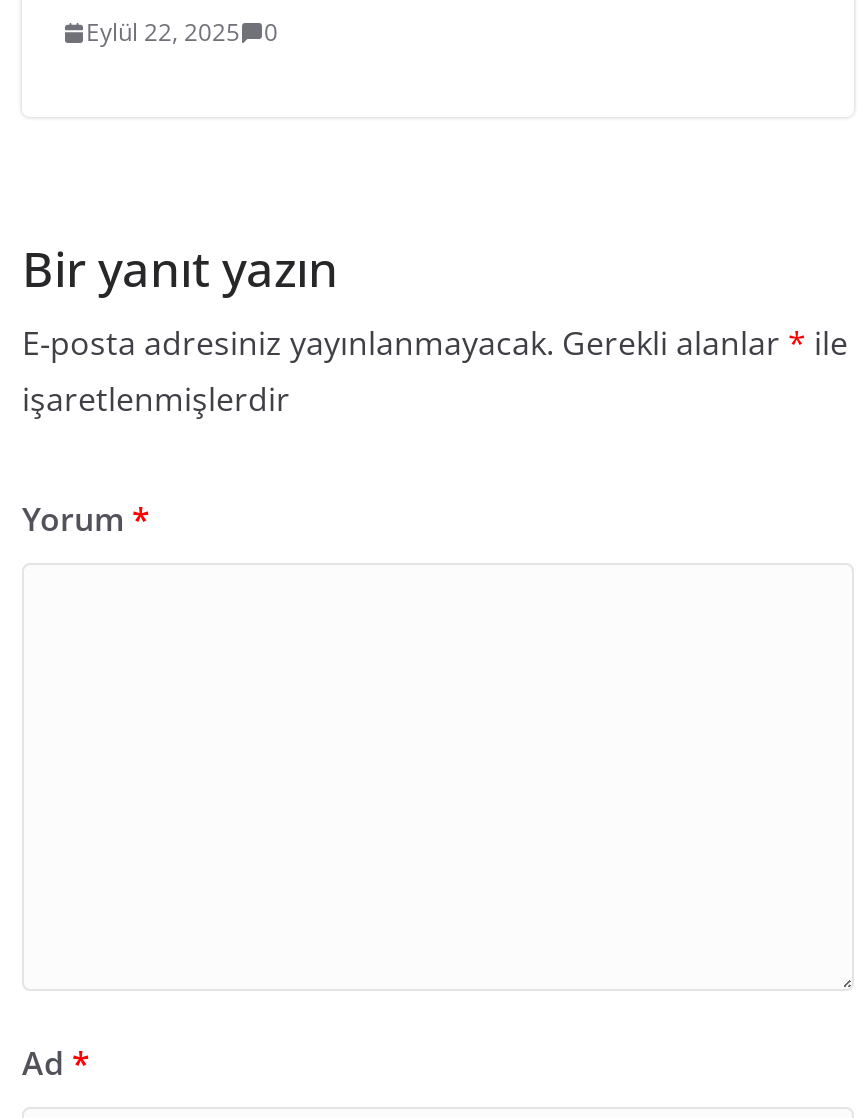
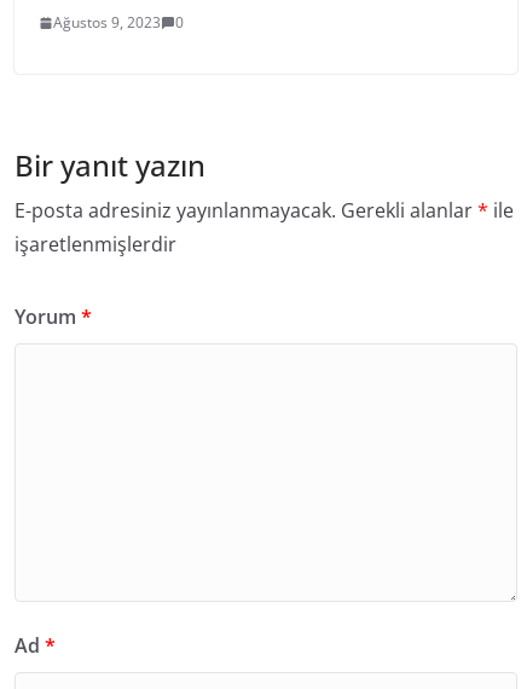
[86,15,278,49] Eylül 22, 2025 0 -> [53,12,184,33] Ağustos 9, 2023 0

